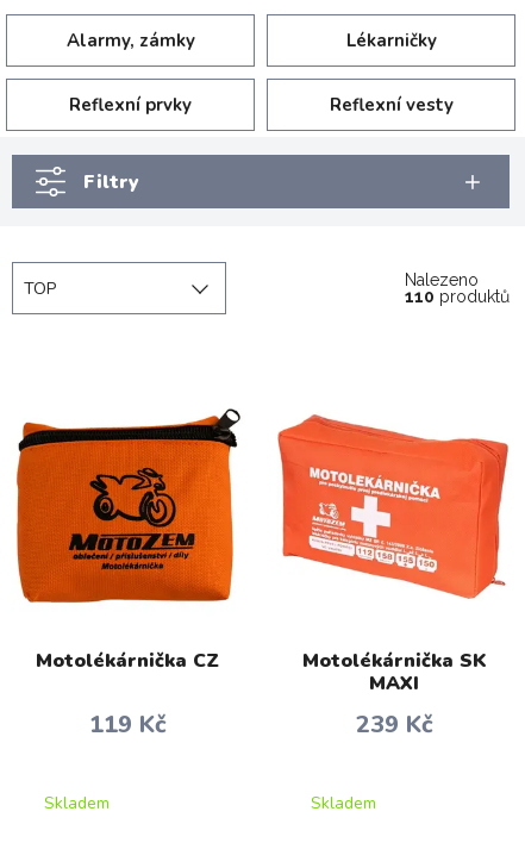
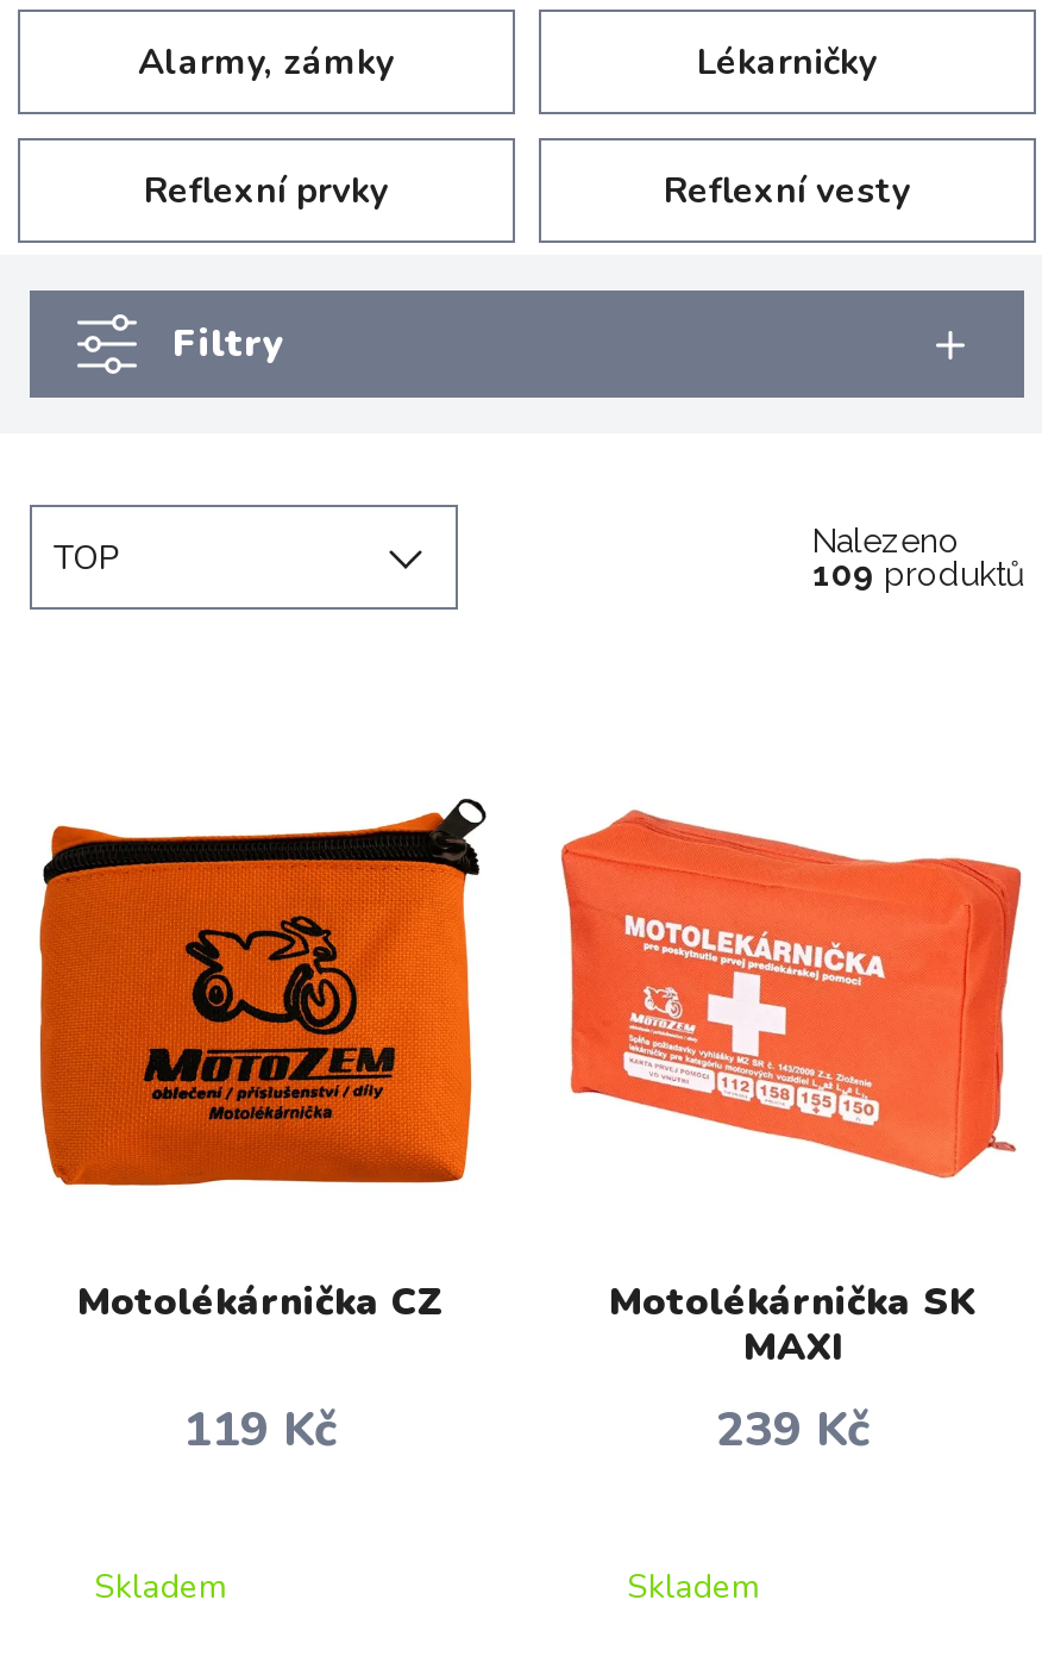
[405,287,510,306] 110 produktů -> [812,555,1024,593] 109 produktů

